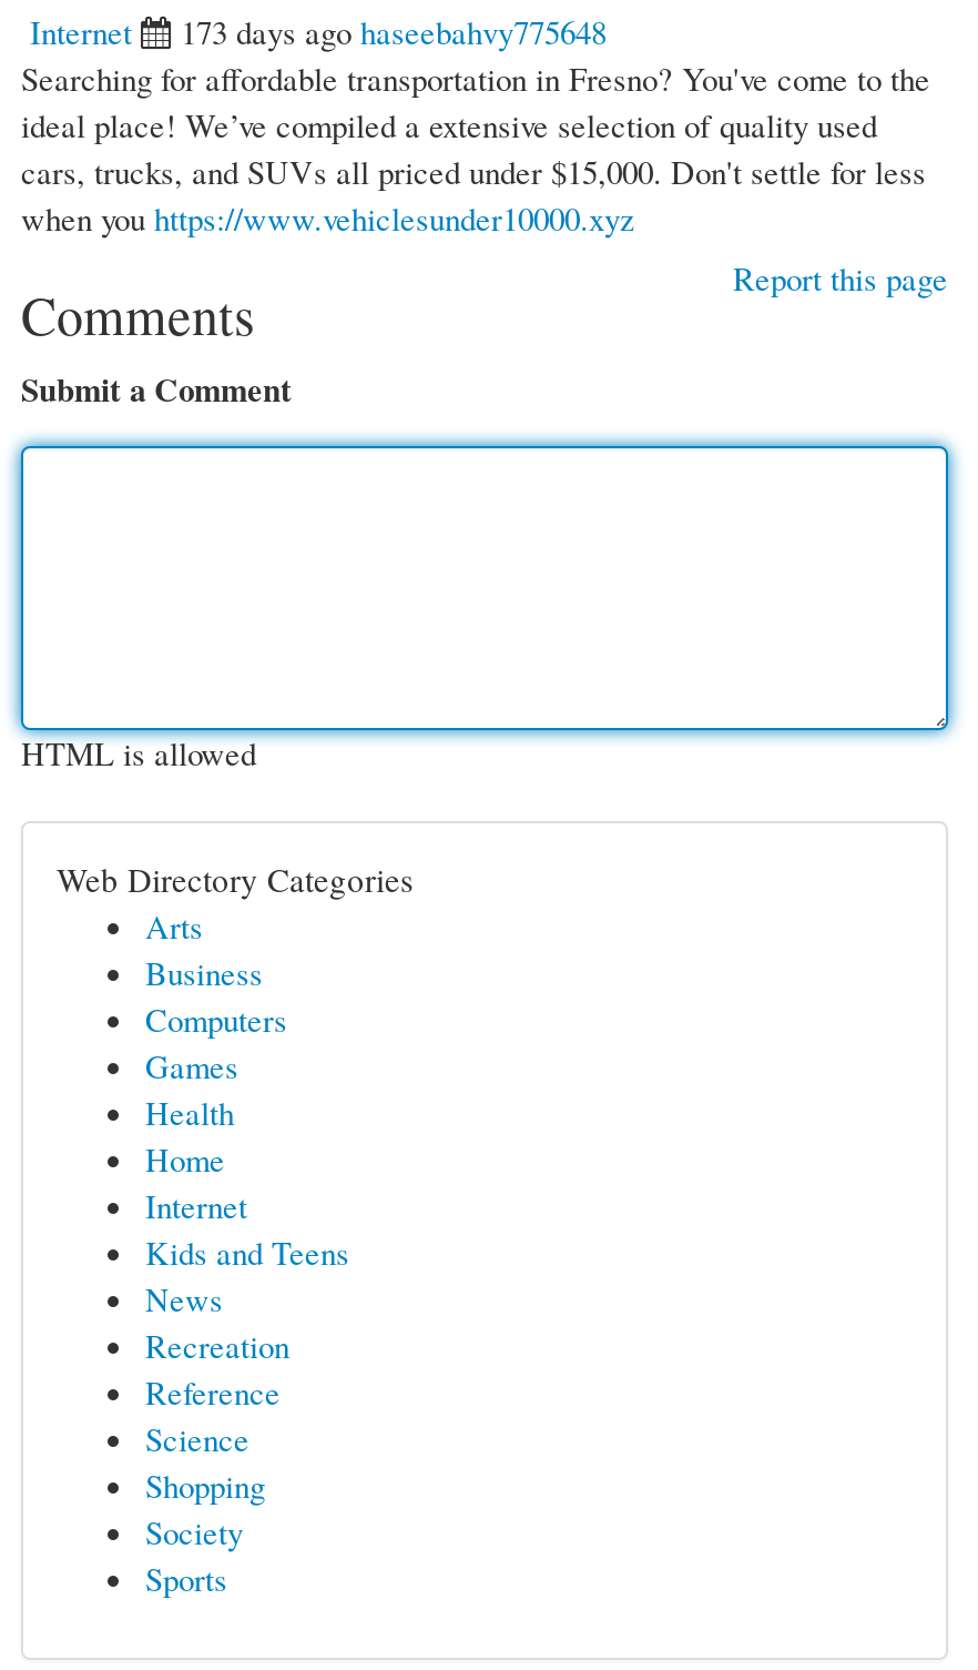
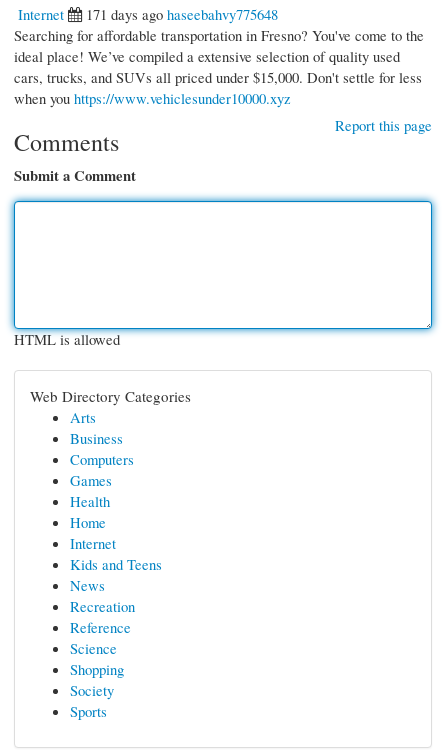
[181,9,607,53] 173 days ago haseebahvy775648 -> [86,4,278,24] 171 days ago haseebahvy775648

